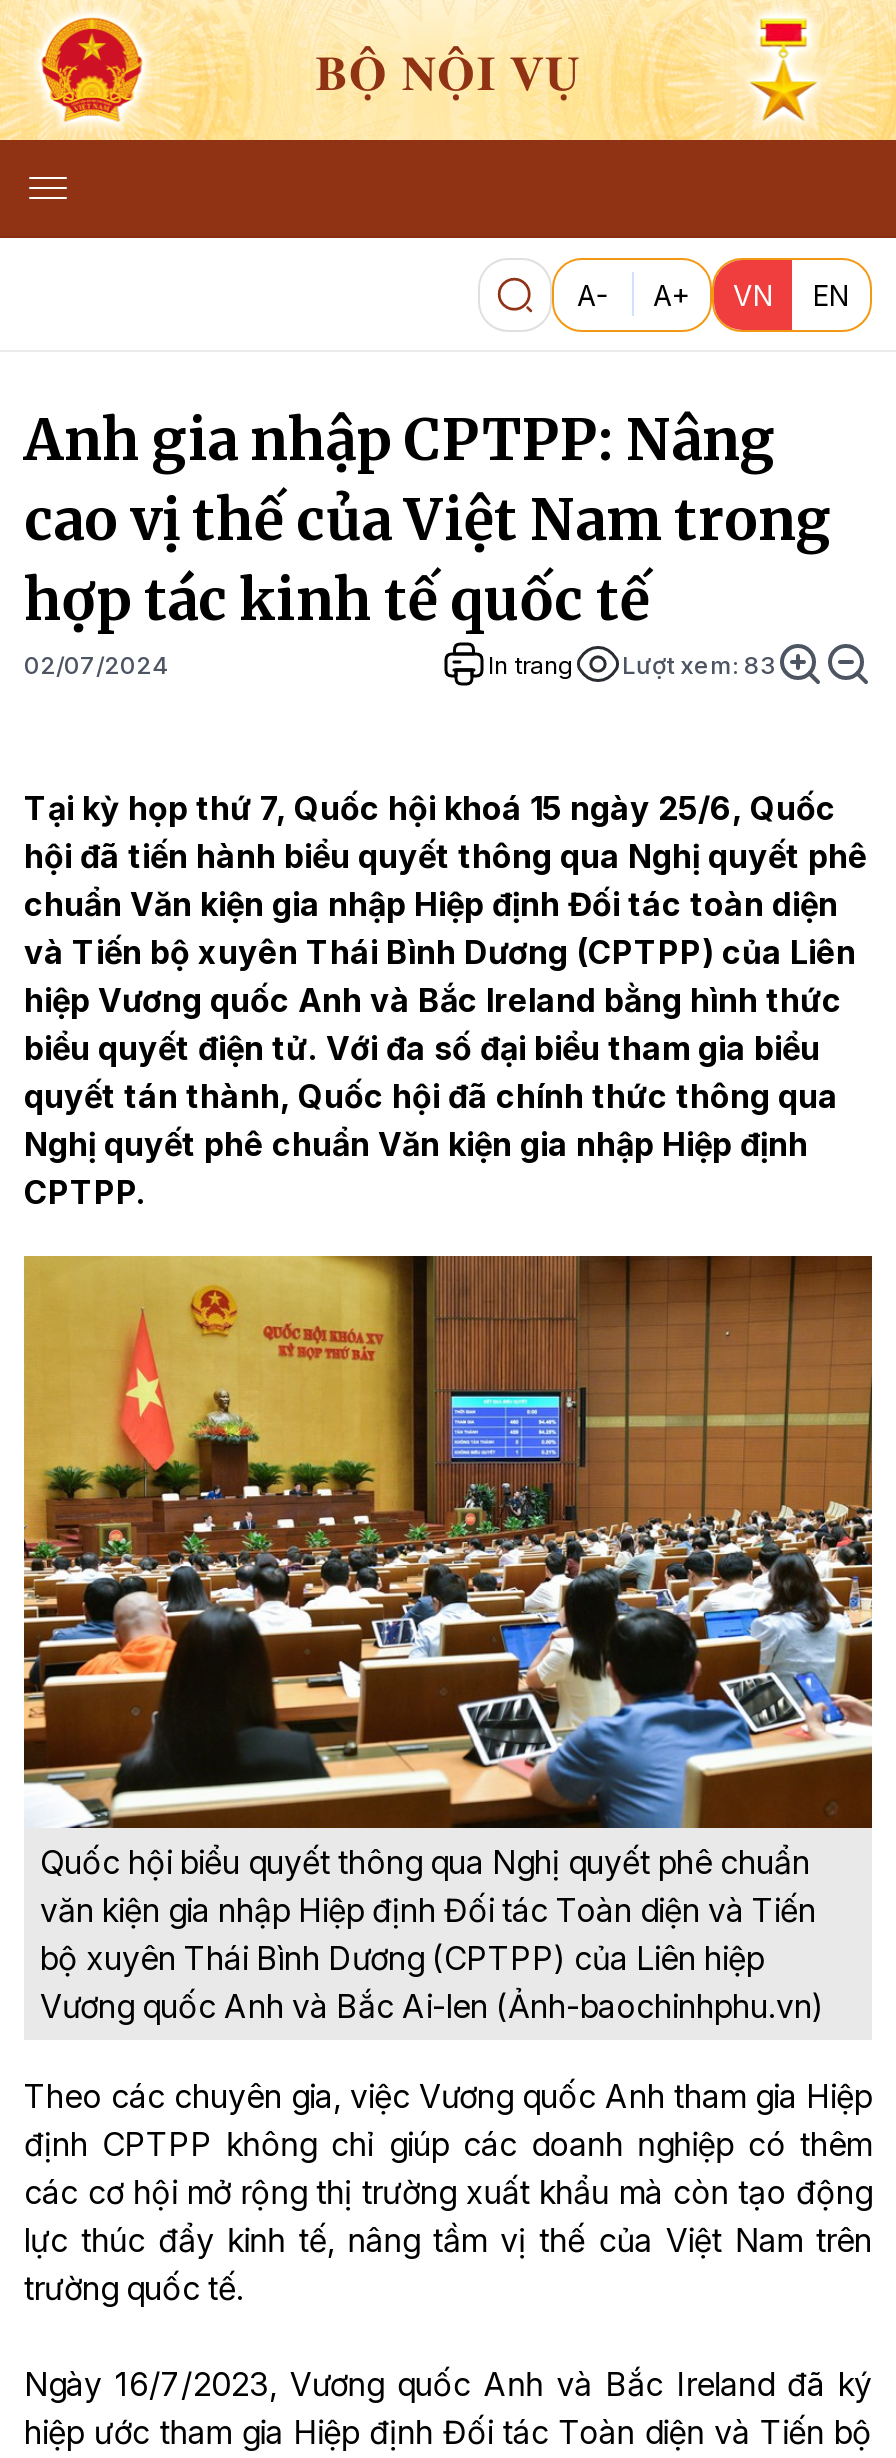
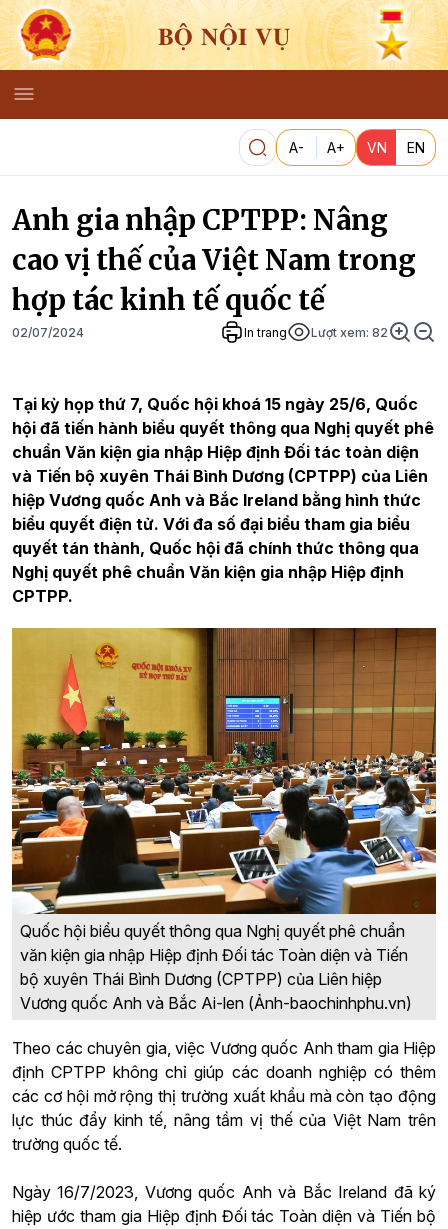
[488,649,776,679] In trang Lượt xem: 83 -> [244,324,388,339] In trang Lượt xem: 82

